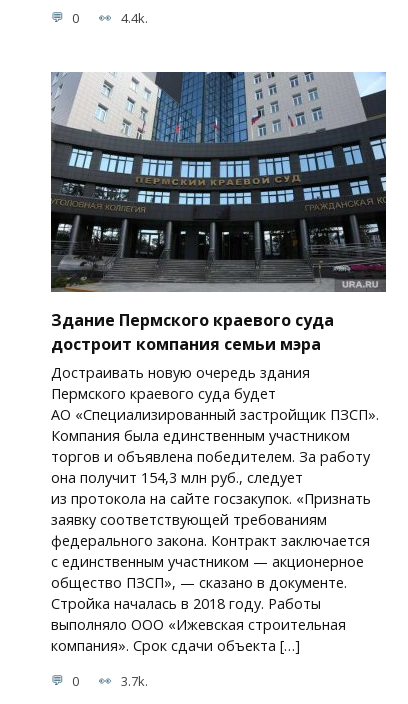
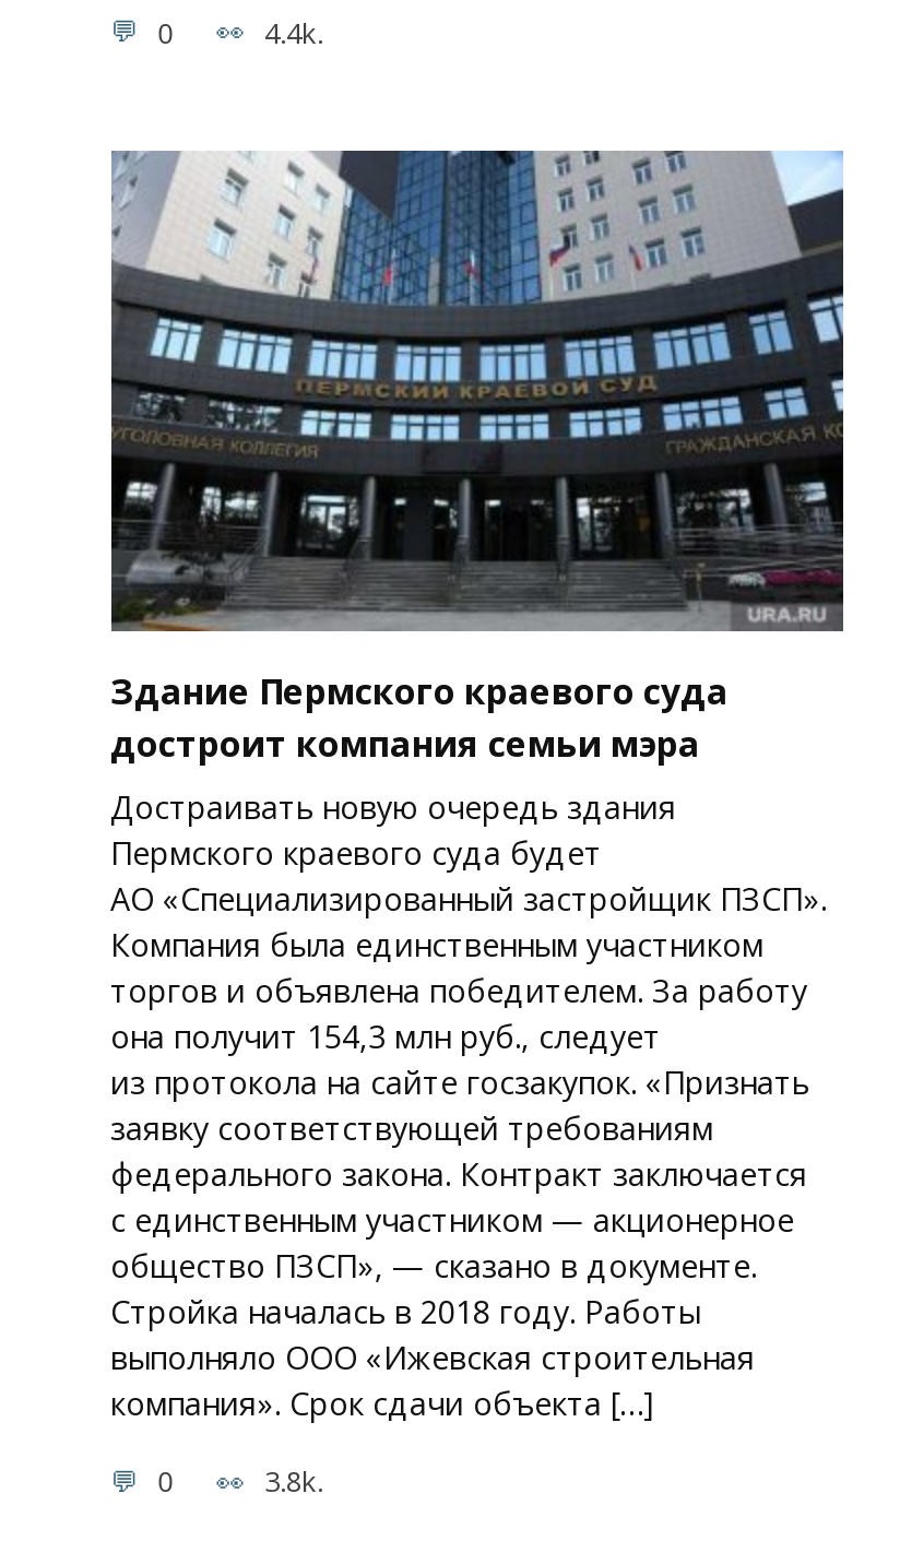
[121,672,148,690] 3.7k. -> [264,1461,323,1501] 3.8k.

